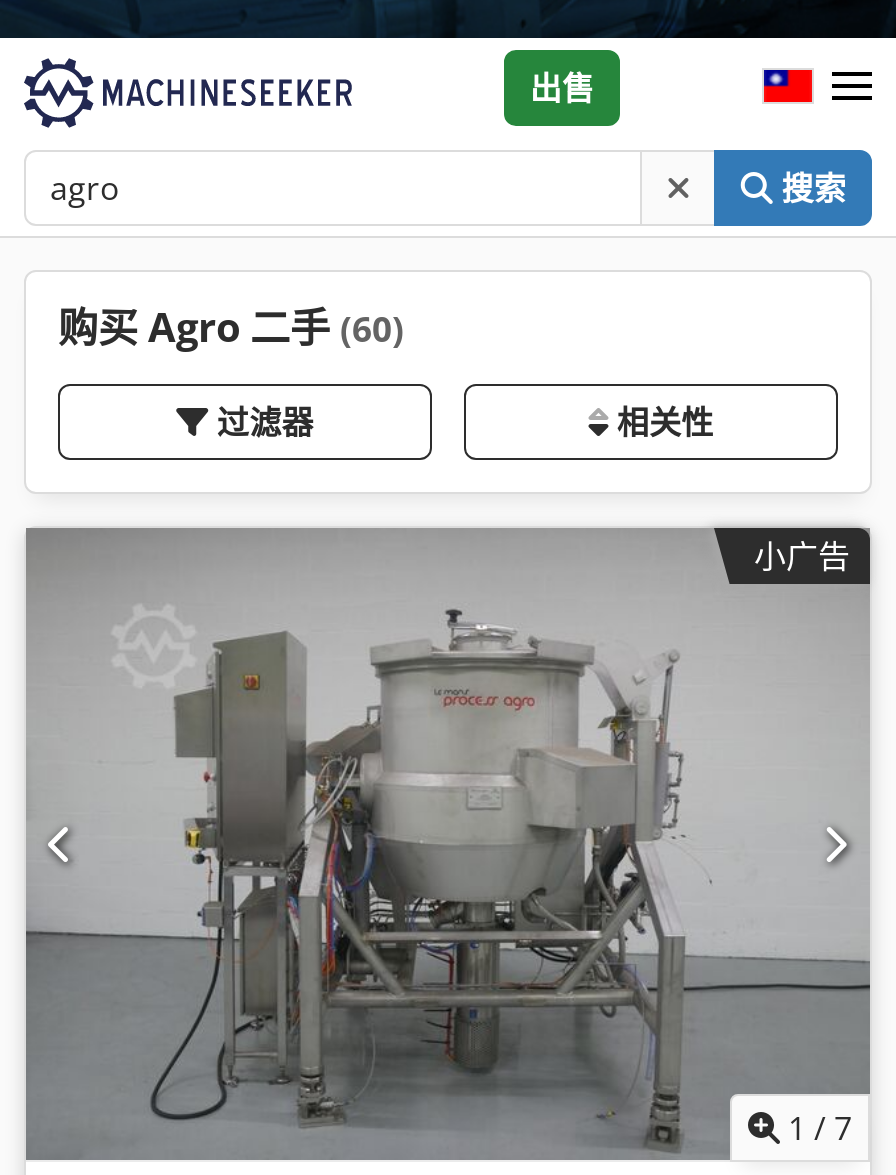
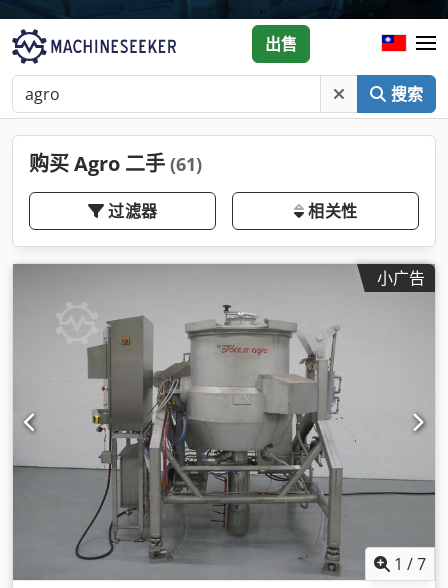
[58,300,404,354] 购买 Agro 二手(60) -> [29,150,202,177] 购买 Agro 二手(61)

